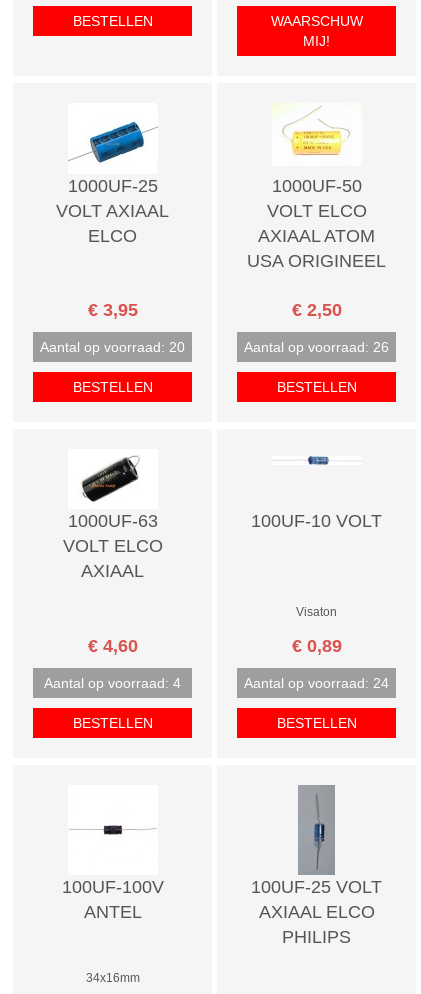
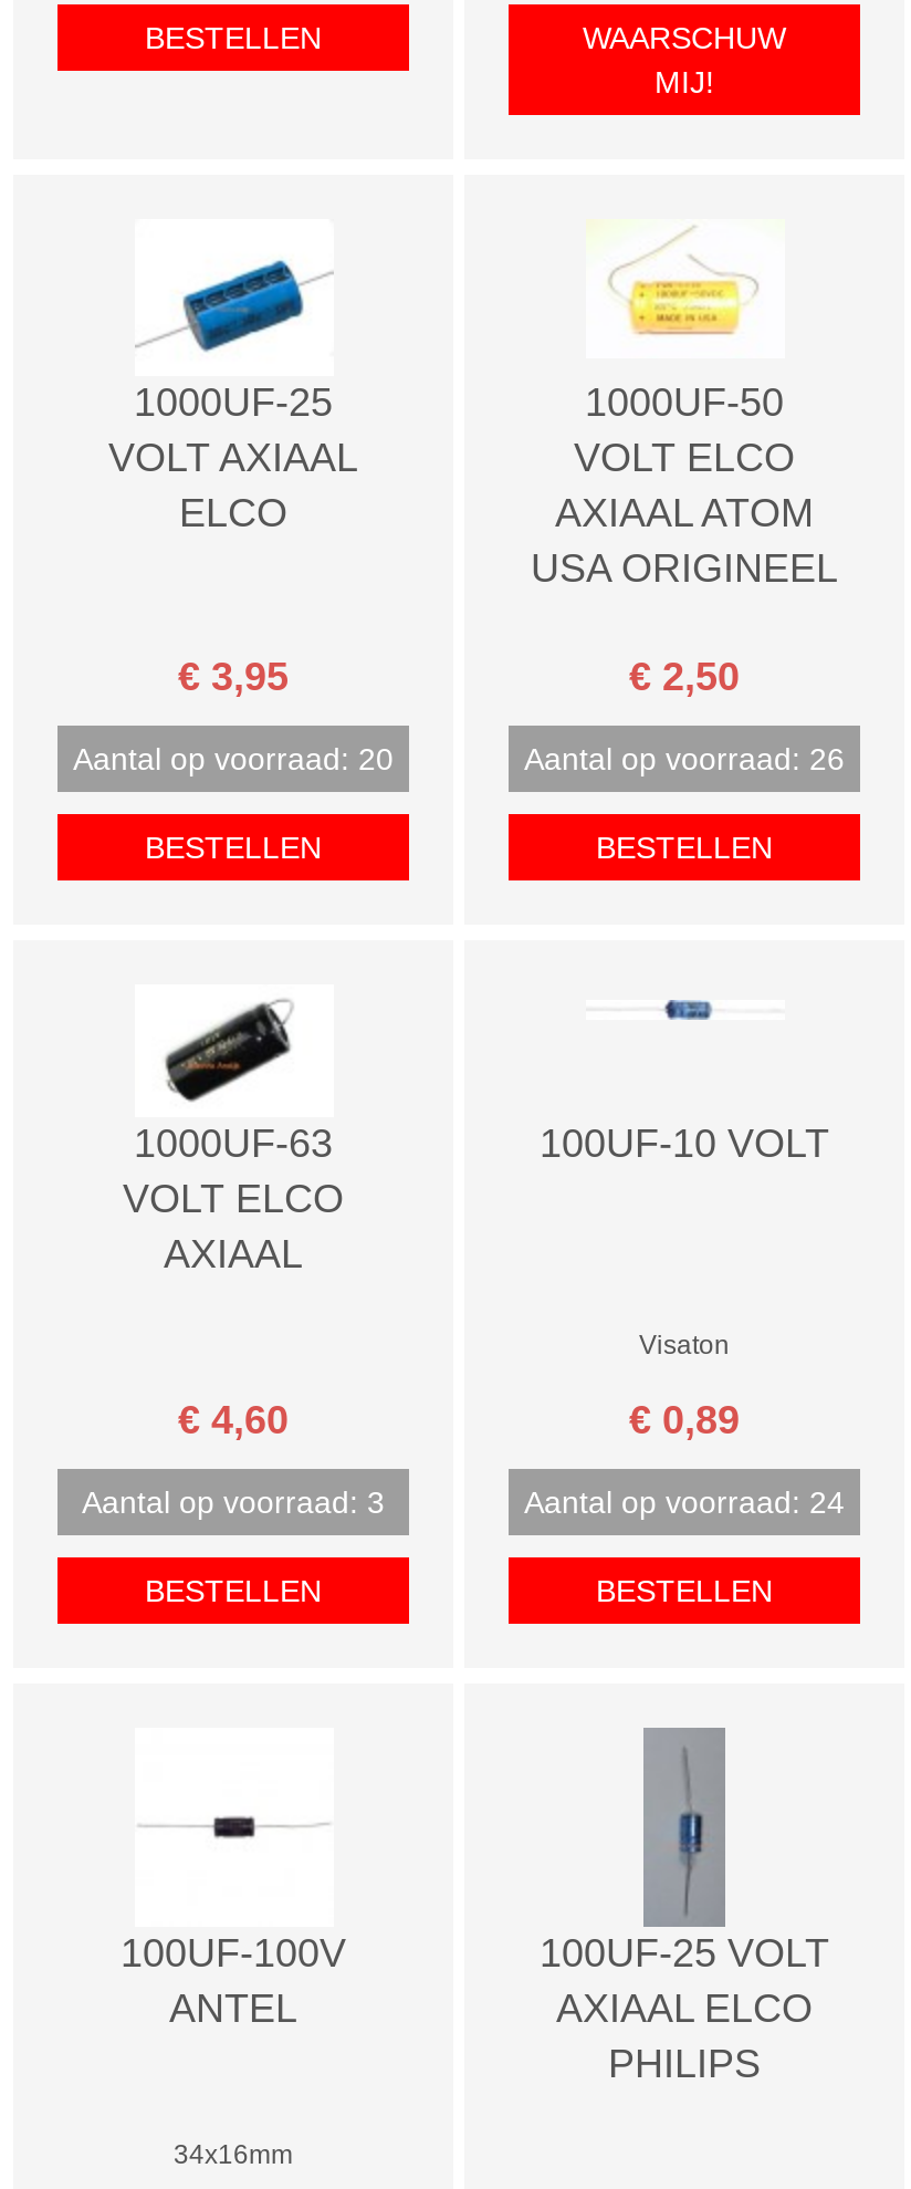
[44,675,181,691] Aantal op voorraad: 4 -> [82,1485,385,1520] Aantal op voorraad: 3

